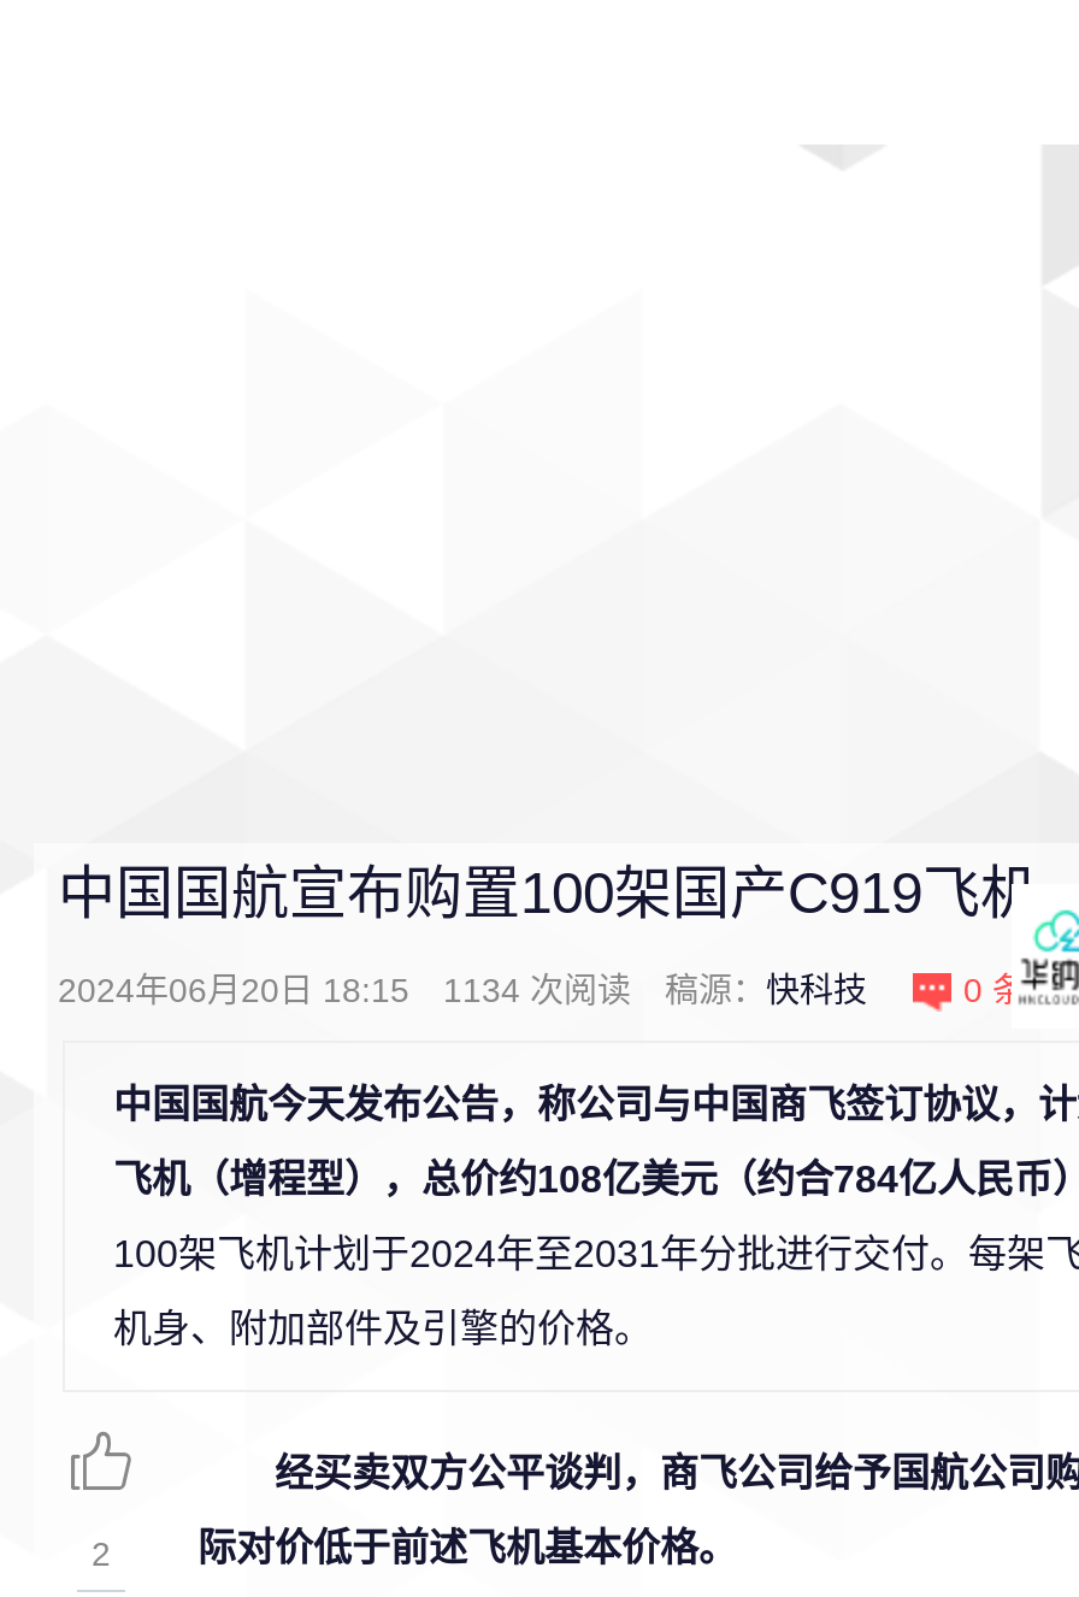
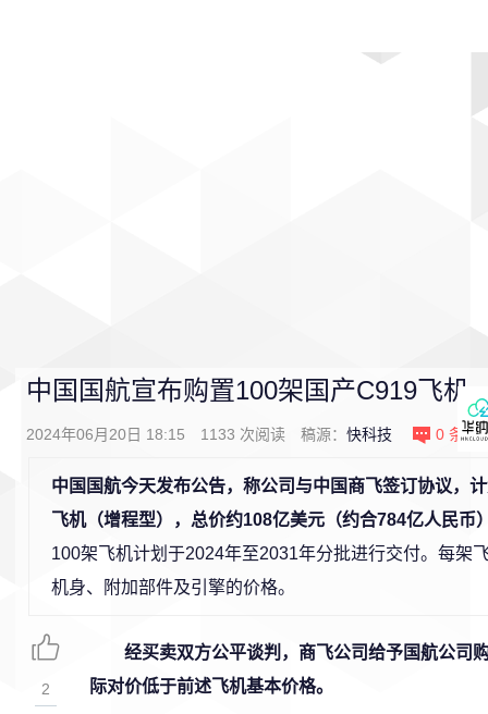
[58,971,867,1009] 2024年06月20日 18:15 1134次阅读 稿源：快科技 -> [26,426,392,443] 2024年06月20日 18:15 1133次阅读 稿源：快科技

